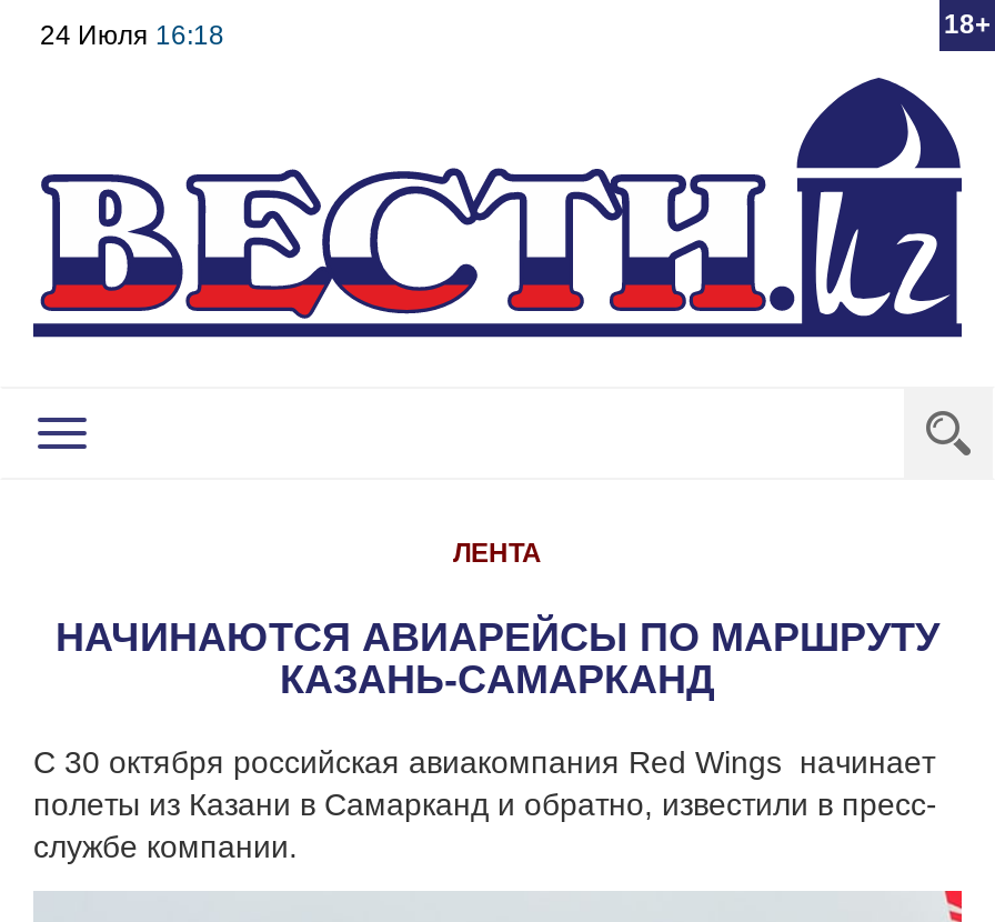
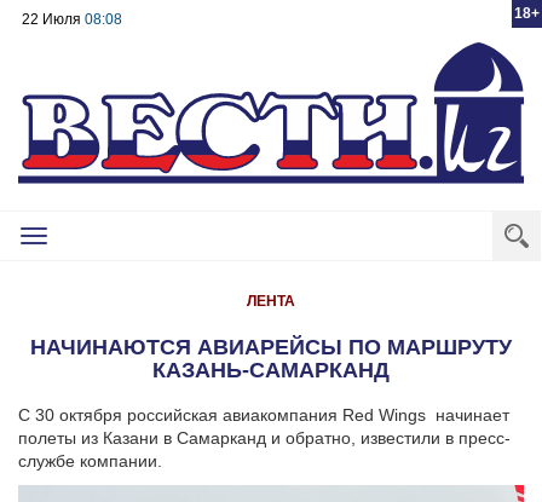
[40,20,224,51] 24 Июля 16:18 -> [22,11,122,28] 22 Июля 08:08

